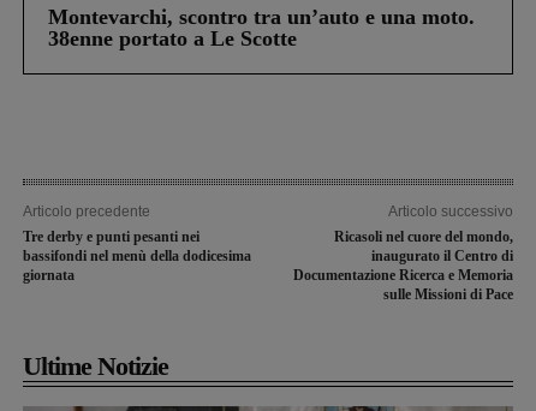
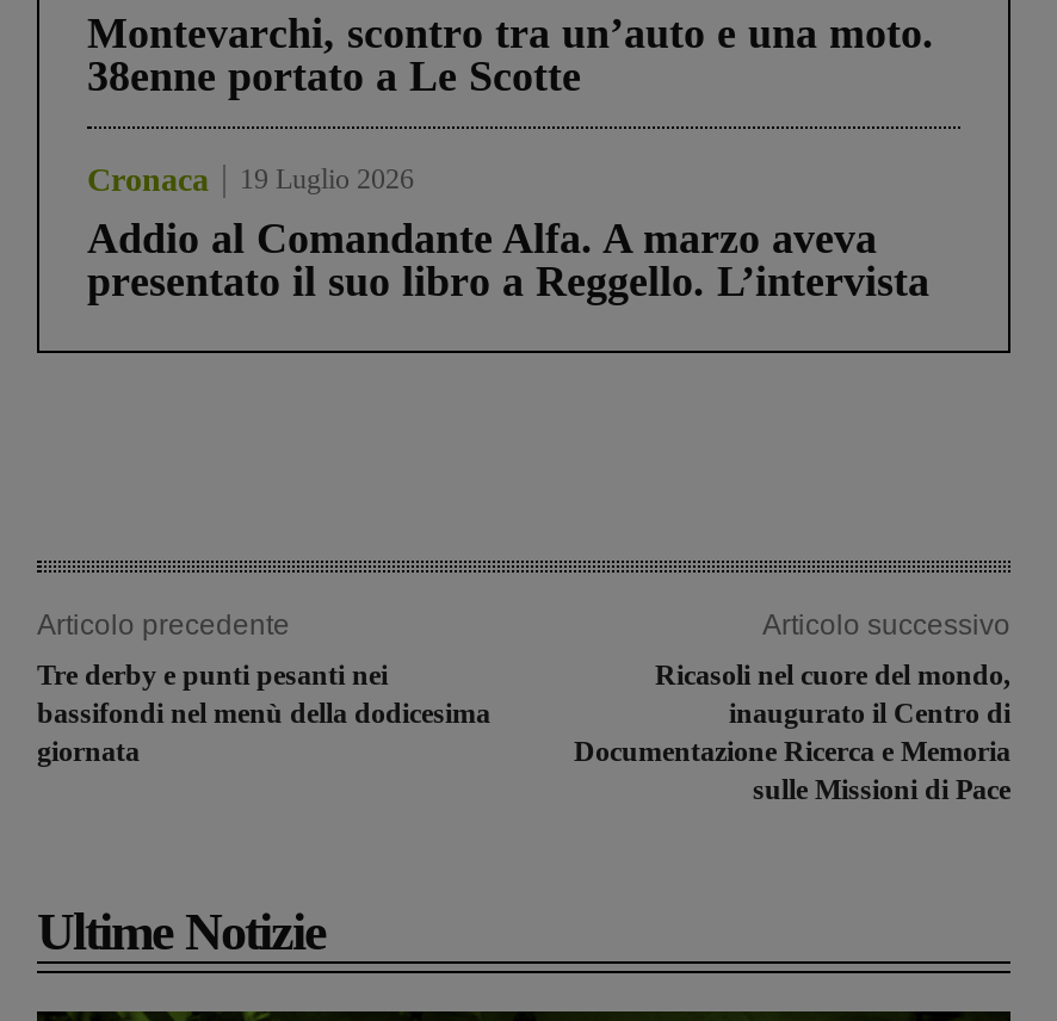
none -> [87,162,929,305] Cronaca | 19 Luglio 2026 | Addio al Comandante Alfa. A marzo aveva | presentato il suo libro a Reggello. L’intervista

